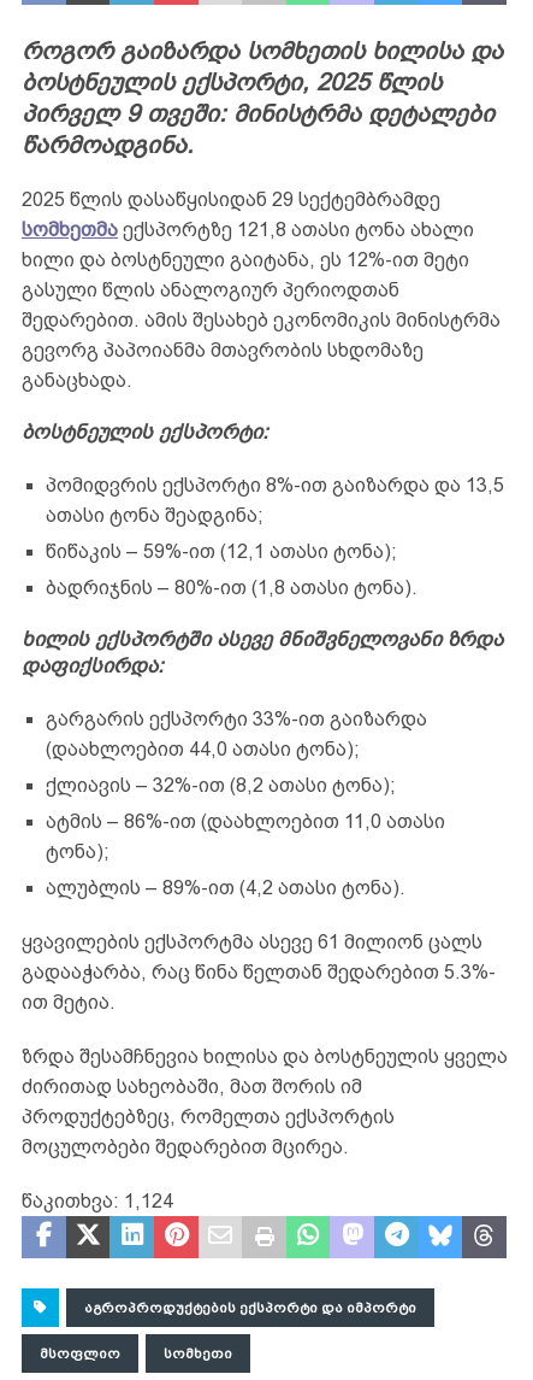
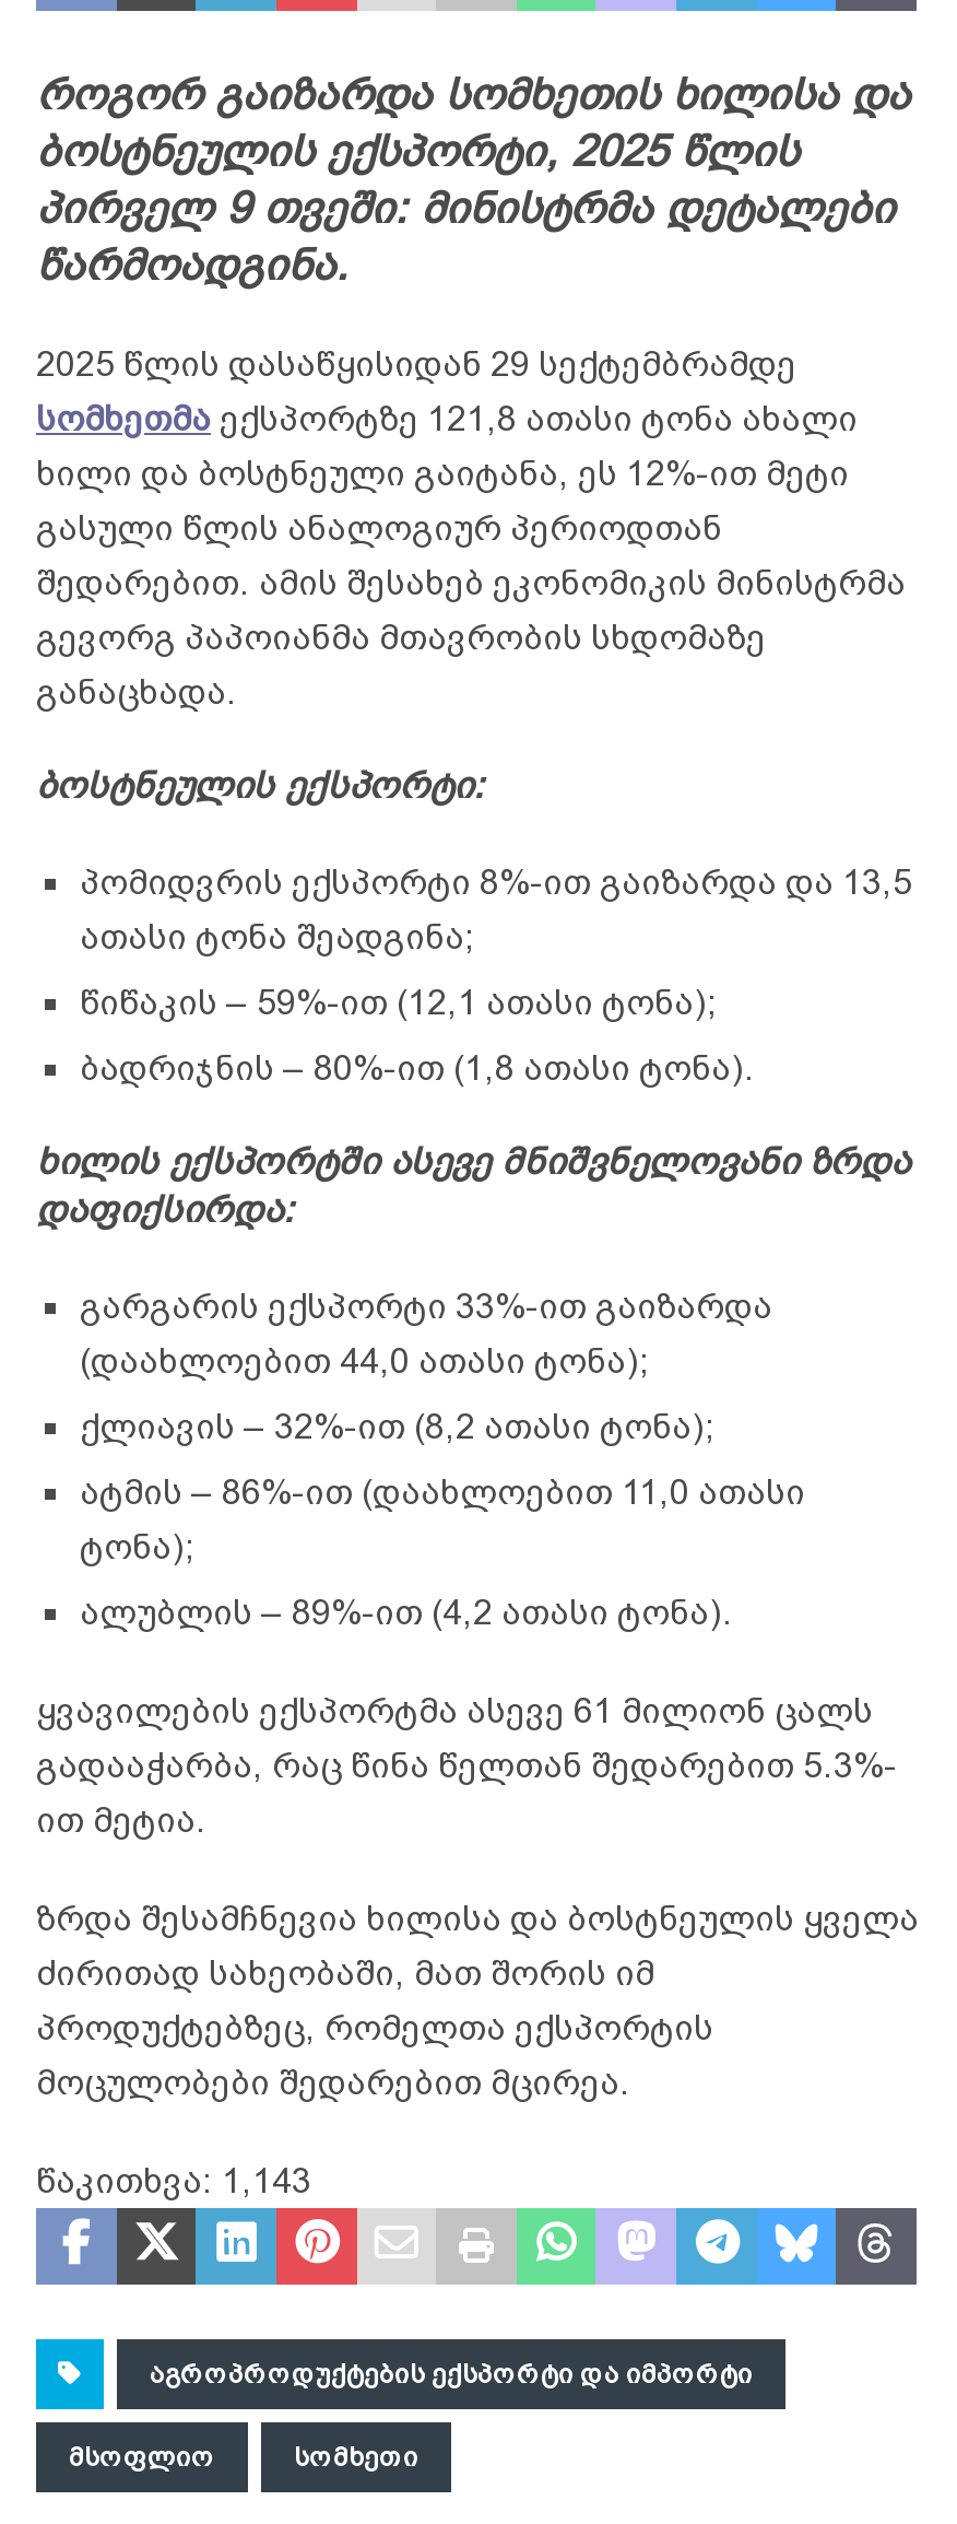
[22,1190,173,1211] წაკითხვა: 1,124 -> [36,2162,311,2199] წაკითხვა: 1,143

